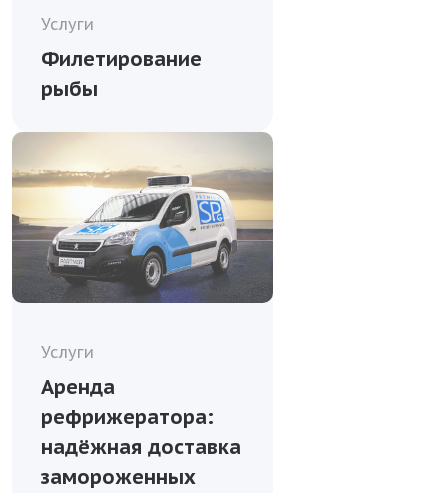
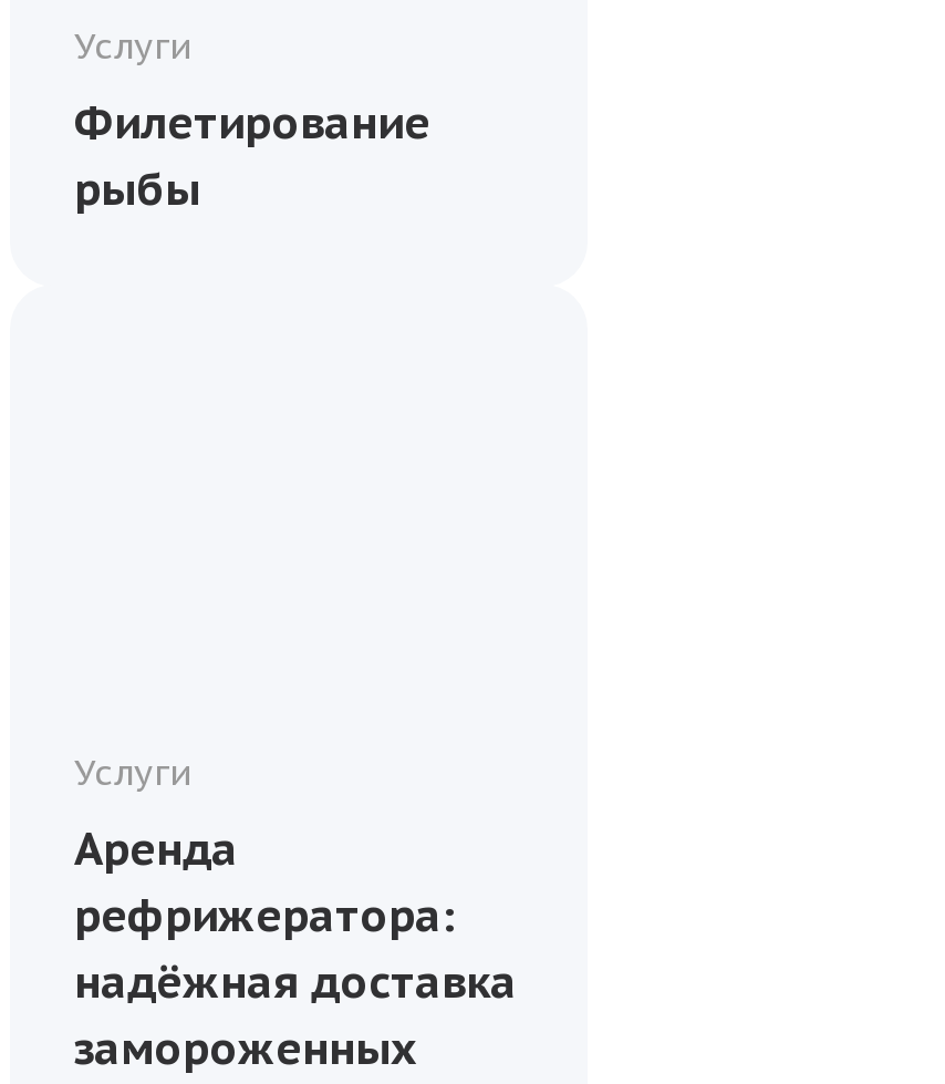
[11,132,274,304] [image] -> none

